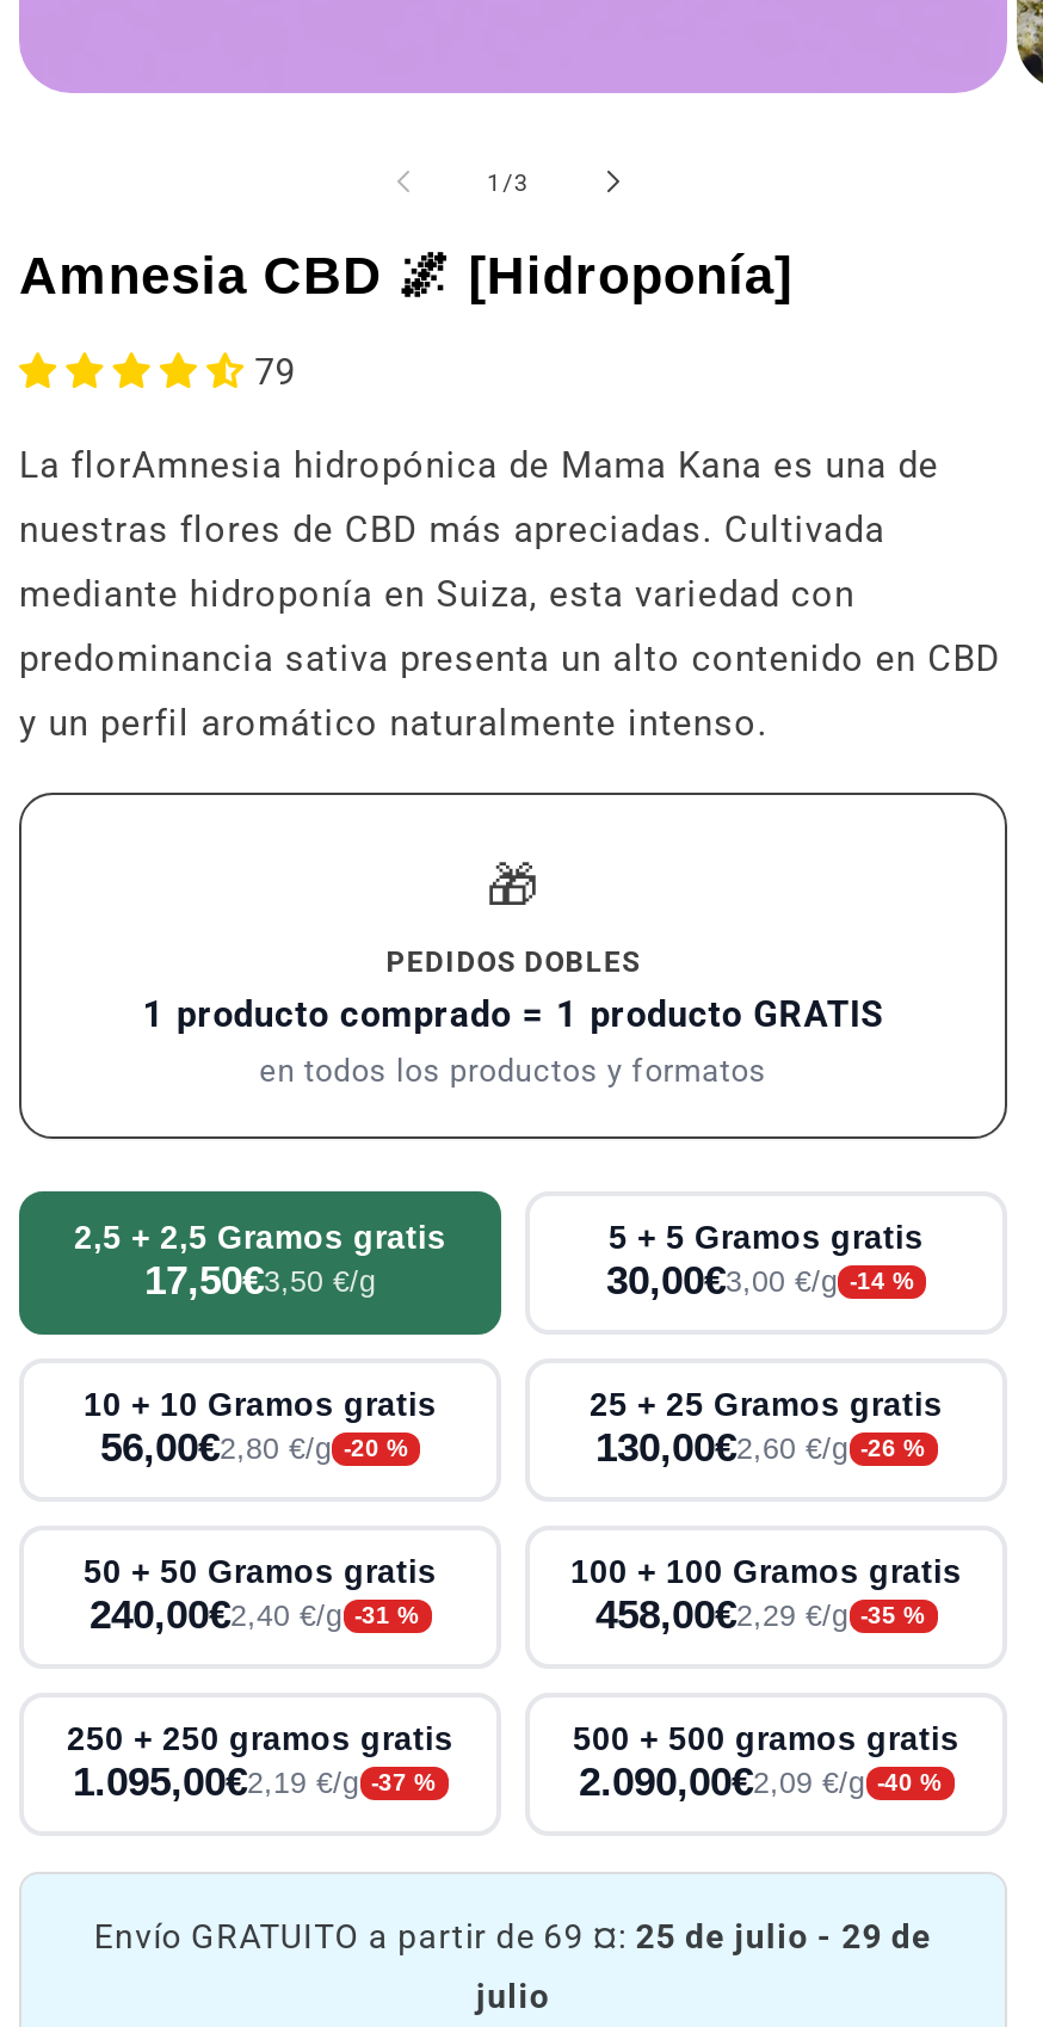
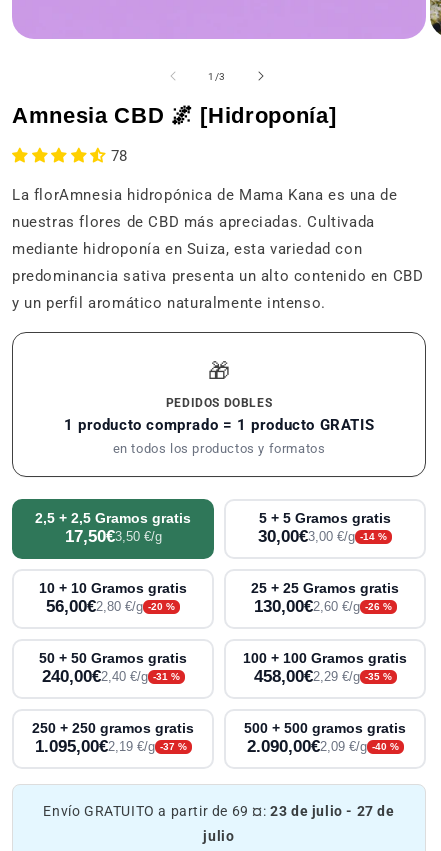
[255,352,296,395] 79 -> [111,147,128,165] 78
[94,1918,932,1957] Envío GRATUITO a partir de 69 ¤: 25 de julio - 29 de -> [43,803,395,819] Envío GRATUITO a partir de 69 ¤: 23 de julio - 27 de

